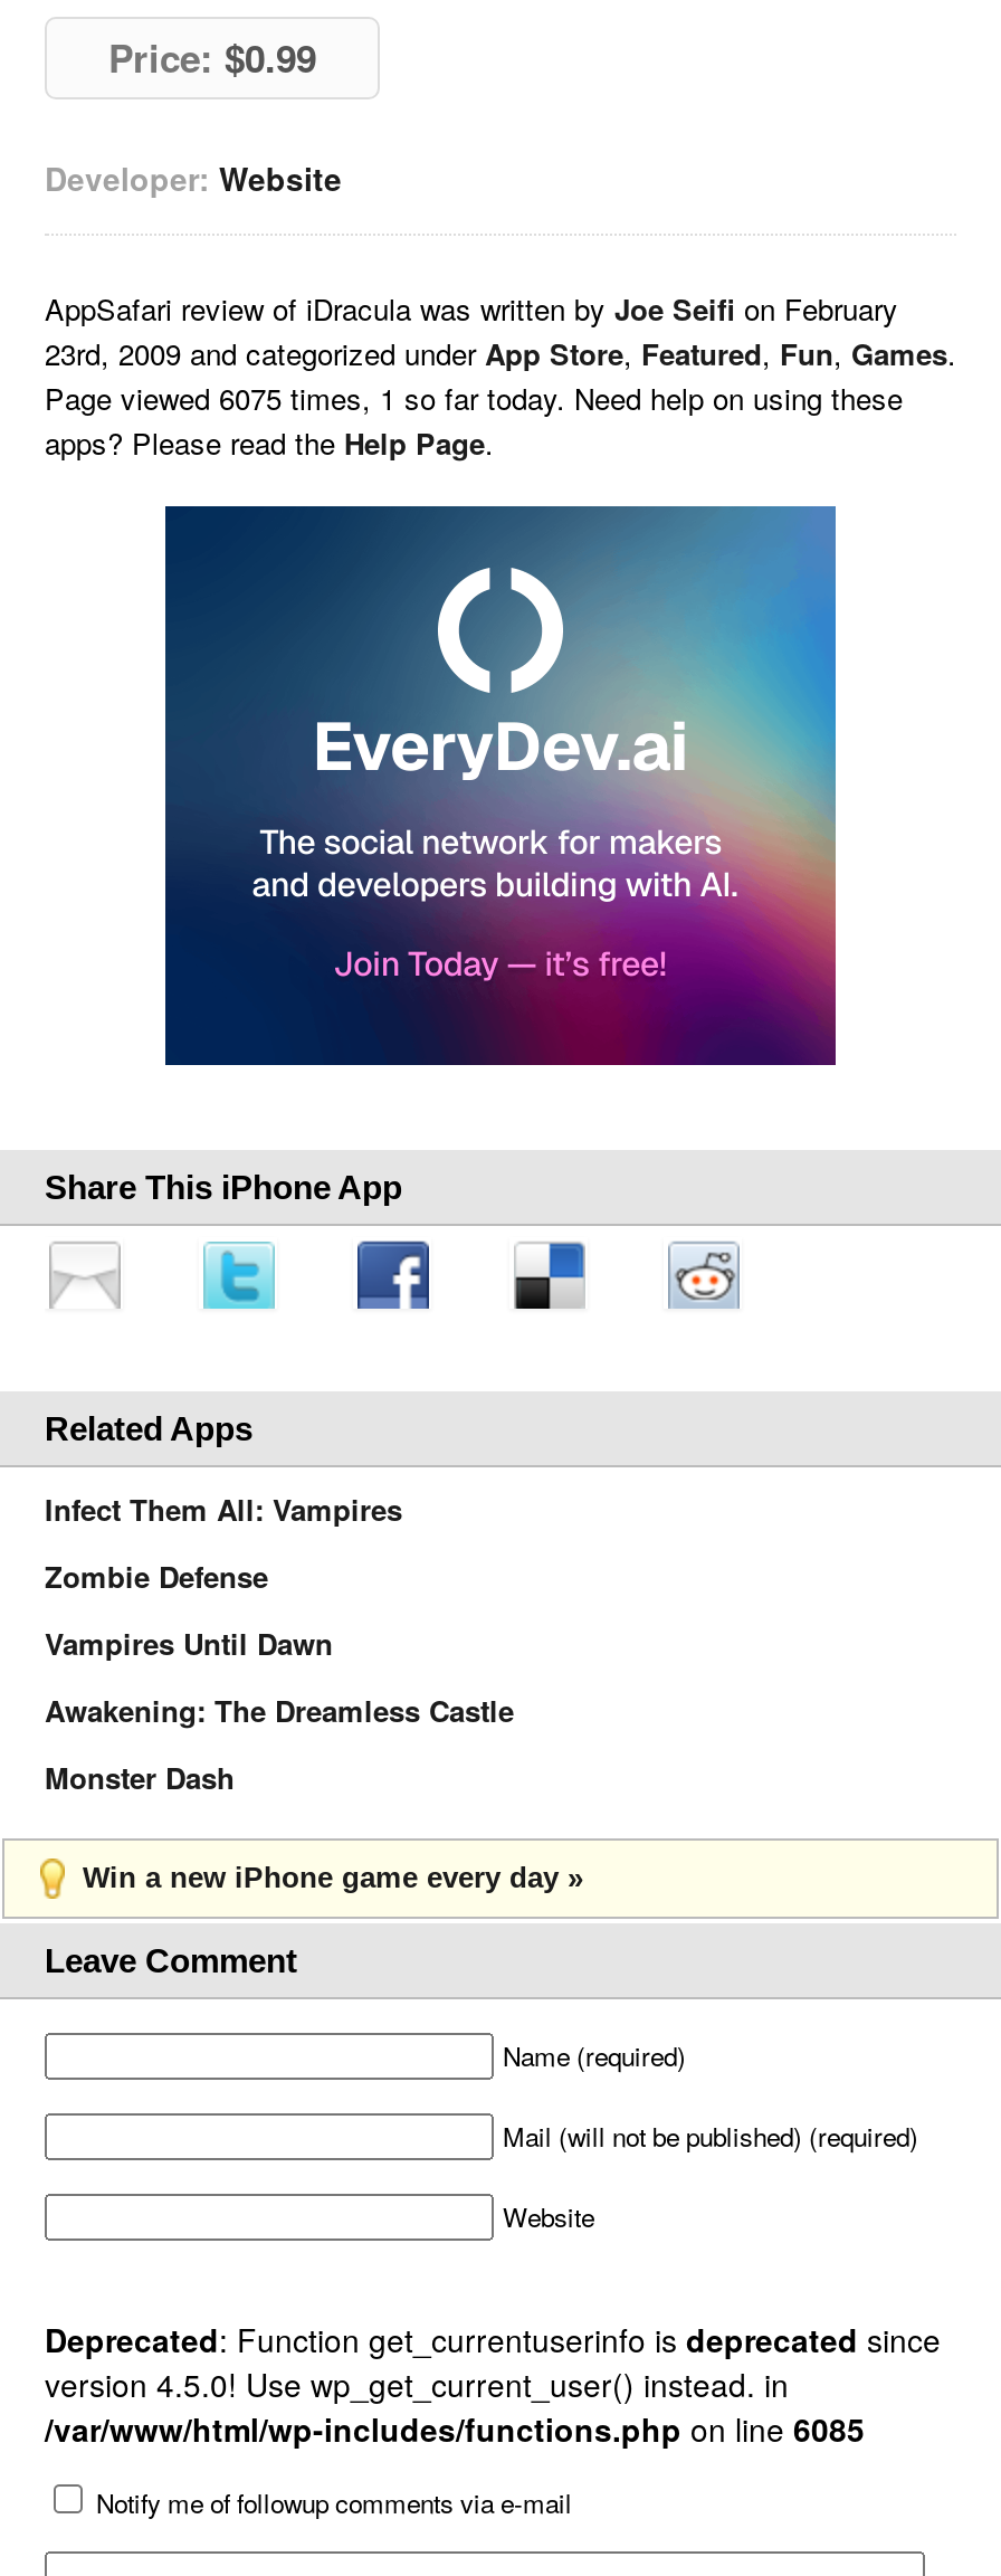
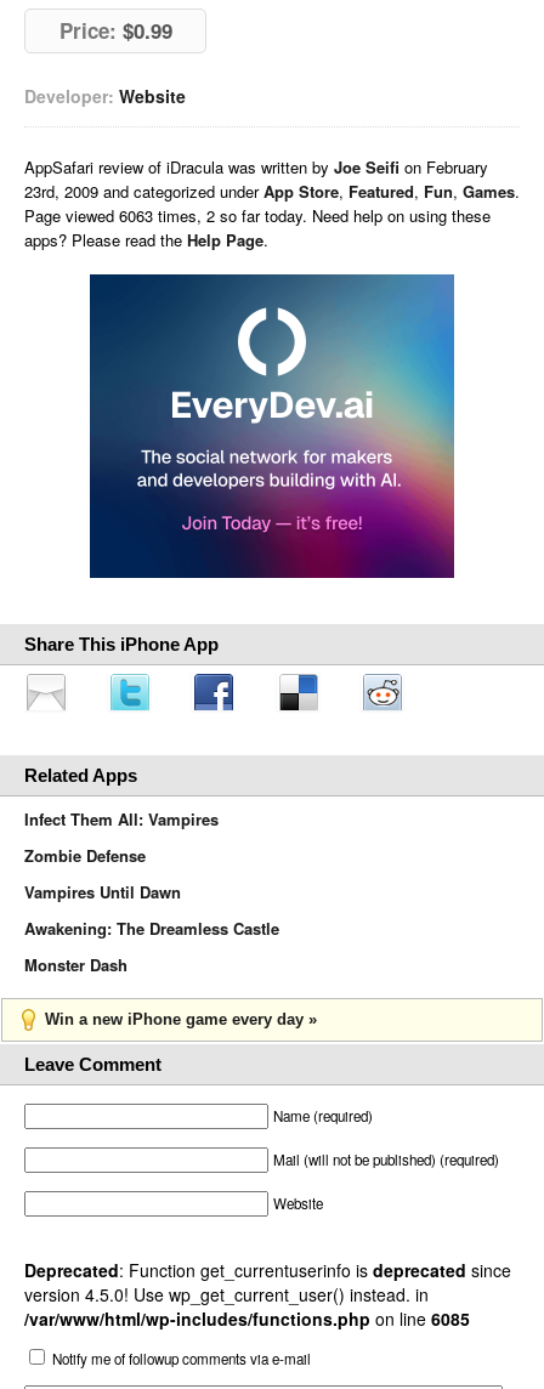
[45,377,903,419] Page viewed 6075 times, 1 so far today. Need help on using these -> [24,204,491,227] Page viewed 6063 times, 2 so far today. Need help on using these

